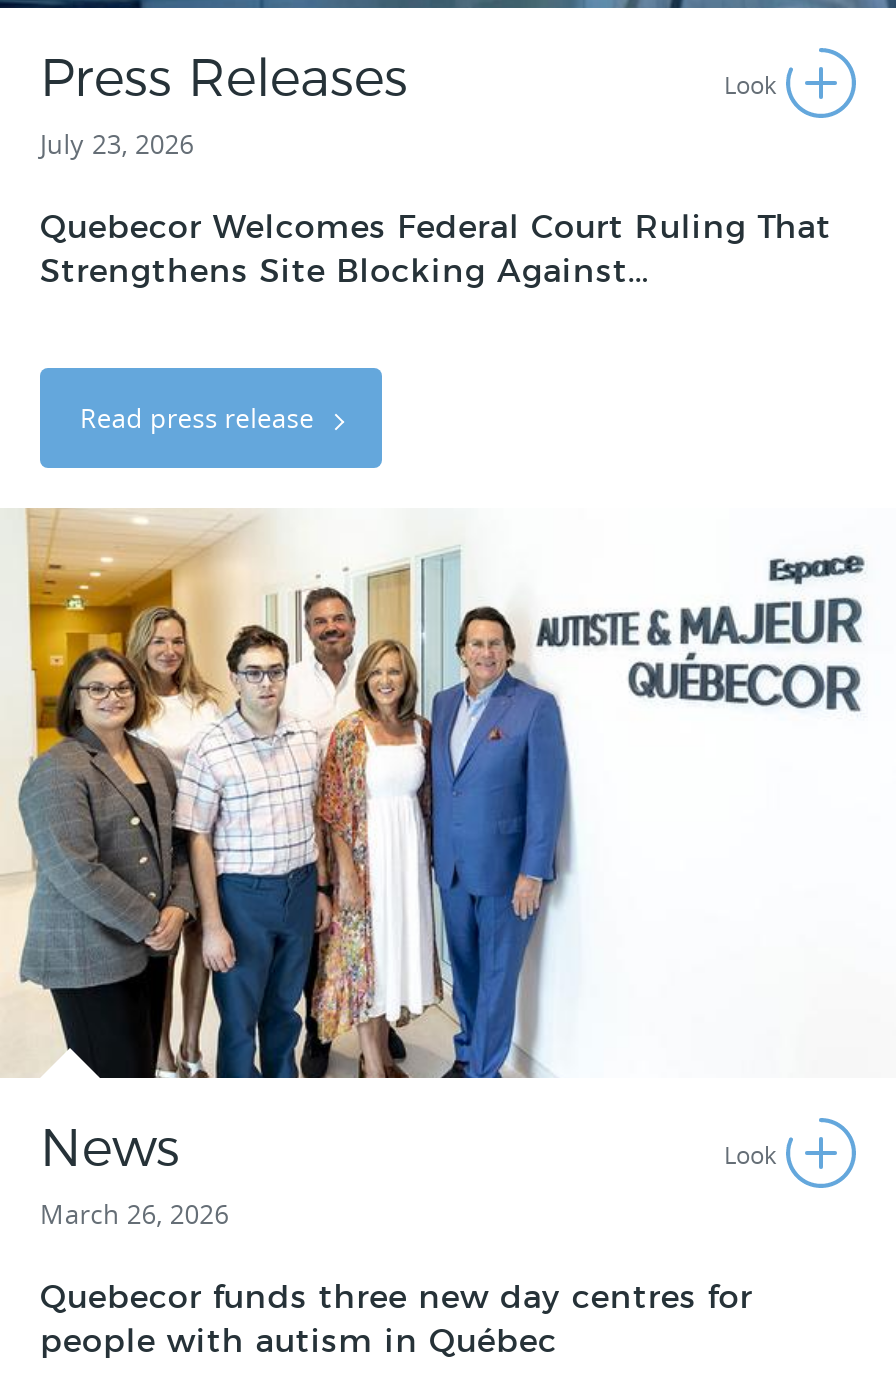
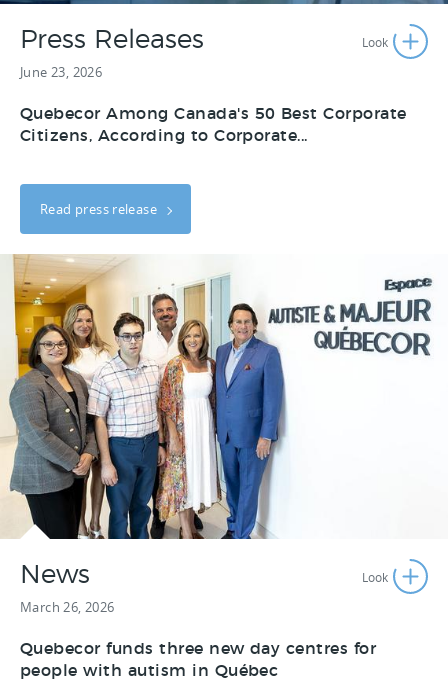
[40,126,194,162] July 23, 2026 -> [20,63,102,81] June 23, 2026
[40,212,831,288] Quebecor Welcomes Federal Court Ruling That | Strengthens Site Blocking Against... -> [20,106,407,144] Quebecor Among Canada's 50 Best Corporate | Citizens, According to Corporate...

